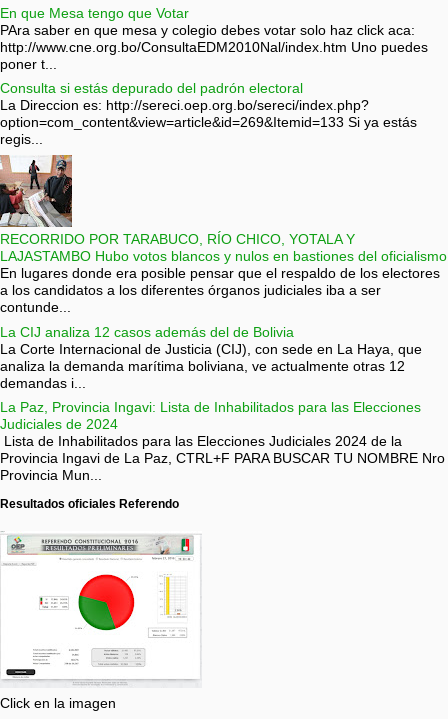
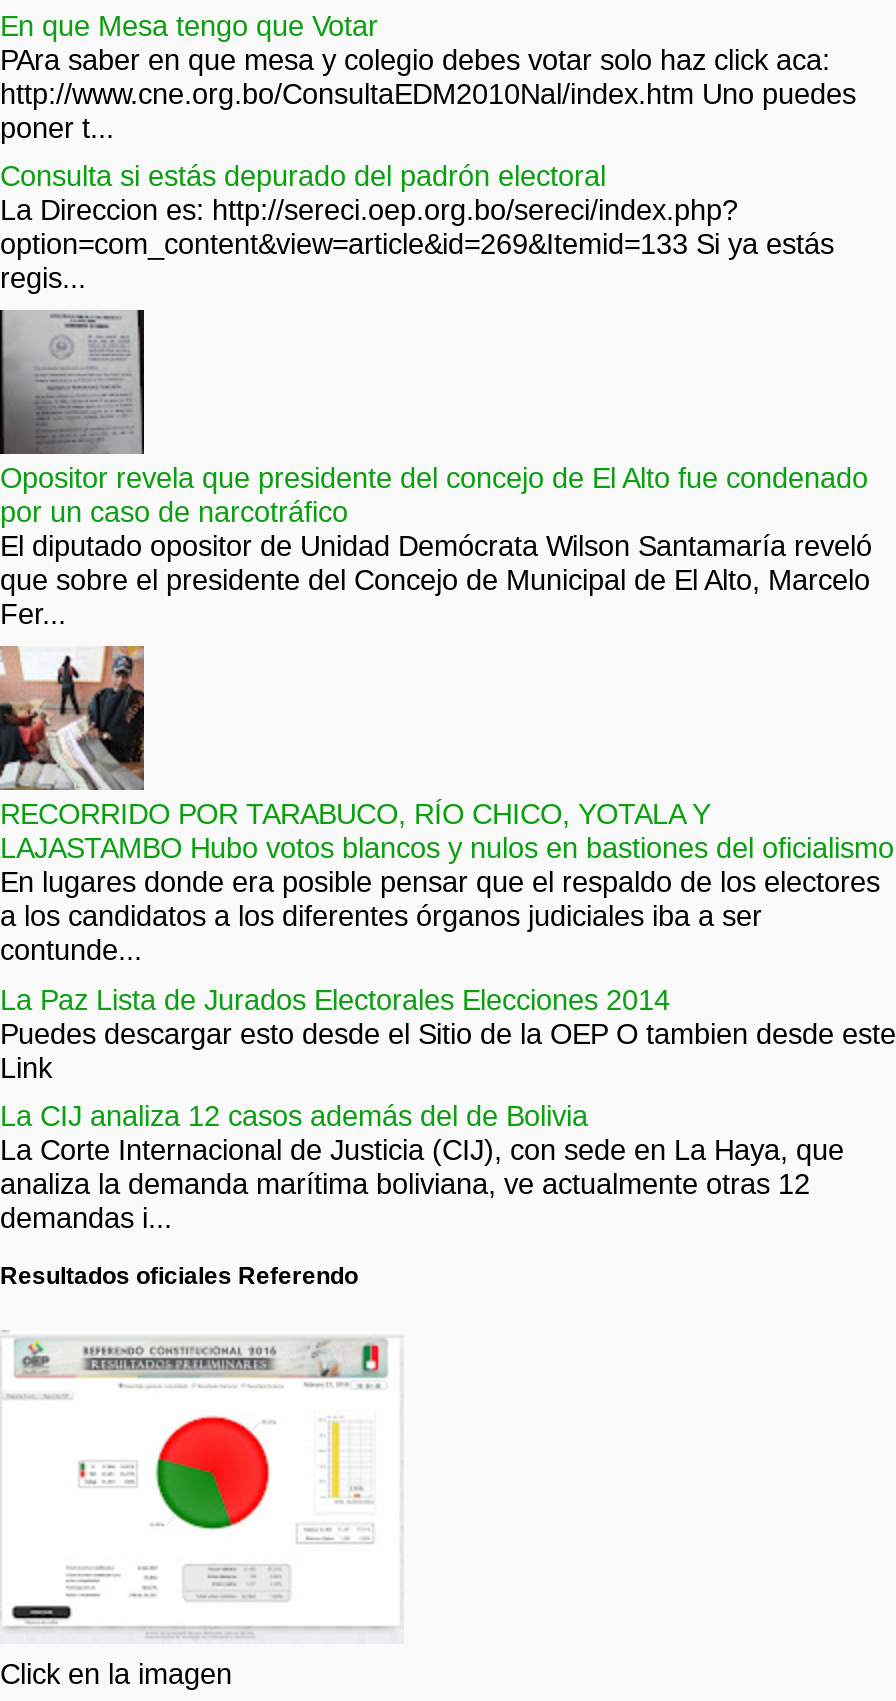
none -> [0,308,872,631] [image] | Opositor revela que presidente del concejo de El Alto fue condenado | por un caso de narcotráfico | El diputado opositor de Unidad Demócrata Wilson Santamaría reveló | que sobre el presidente del Concejo de Municipal de El Alto, Marcelo | Fer...
moved [0,153,447,315] -> [0,642,894,967]: [image] | RECORRIDO POR TARABUCO, RÍO CHICO, YOTALA Y | LAJASTAMBO Hubo votos blancos y nulos en bastiones del oficialismo | En lugares donde era posible pensar que el respaldo de los electores | a los candidatos a los diferentes órganos judiciales iba a ser | contunde...
none -> [0,984,896,1084] La Paz Lista de Jurados Electorales Elecciones 2014 | Puedes descargar esto desde el Sitio de la OEP O tambien desde este | Link
moved [0,324,422,391] -> [0,1100,844,1234]: La CIJ analiza 12 casos además del de Bolivia | La Corte Internacional de Justicia (CIJ), con sede en La Haya, que | analiza la demanda marítima boliviana, ve actualmente otras 12 | demandas i...
[0,399,445,483] La Paz, Provincia Ingavi: Lista de Inhabilitados para las Elecciones | Judiciales de 2024 | Lista de Inhabilitados para las Elecciones Judiciales 2024 de la | Provincia Ingavi de La Paz, CTRL+F PARA BUSCAR TU NOMBRE Nro | Provincia Mun... -> none

